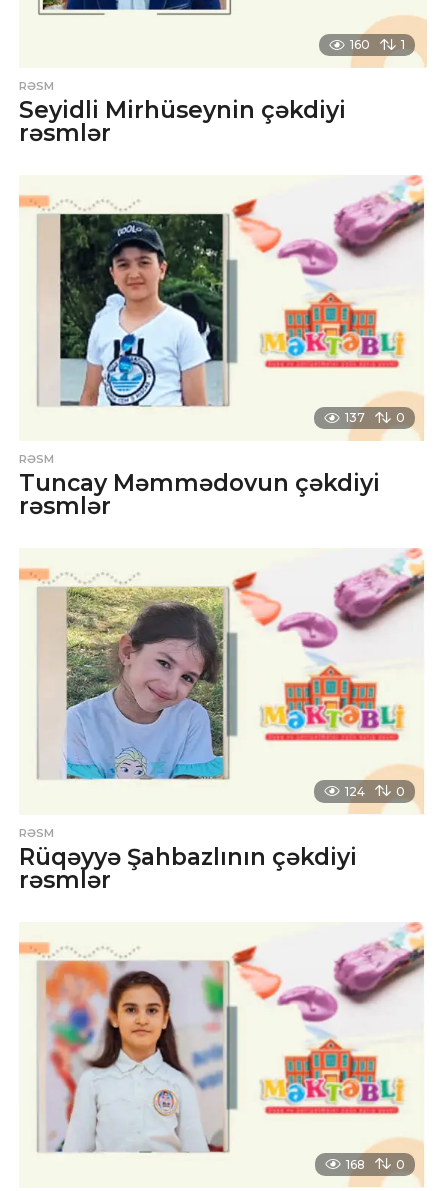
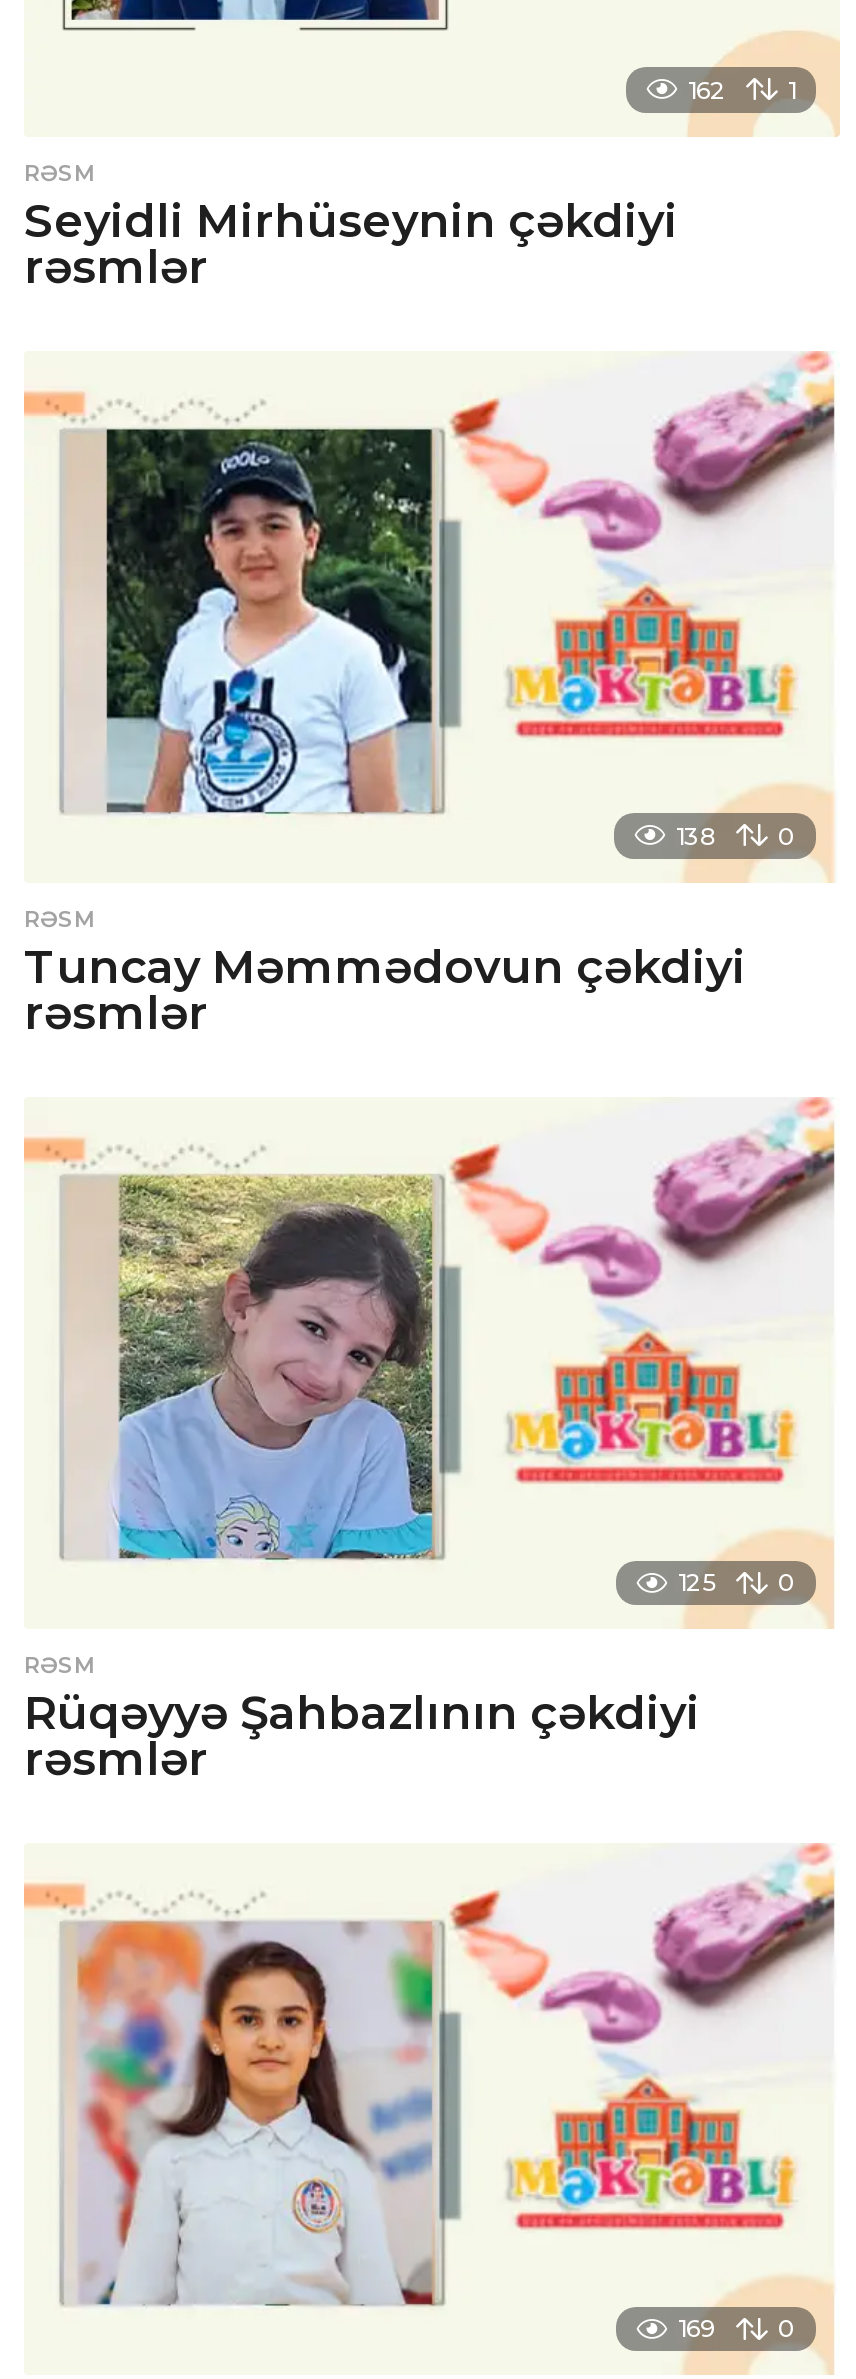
[350,37,370,52] 160 -> [688,75,726,105] 162
[345,410,365,425] 137 -> [676,821,716,851] 138
[345,783,365,798] 124 -> [678,1567,716,1597] 125
[346,1157,365,1172] 168 -> [678,2313,716,2343] 169

